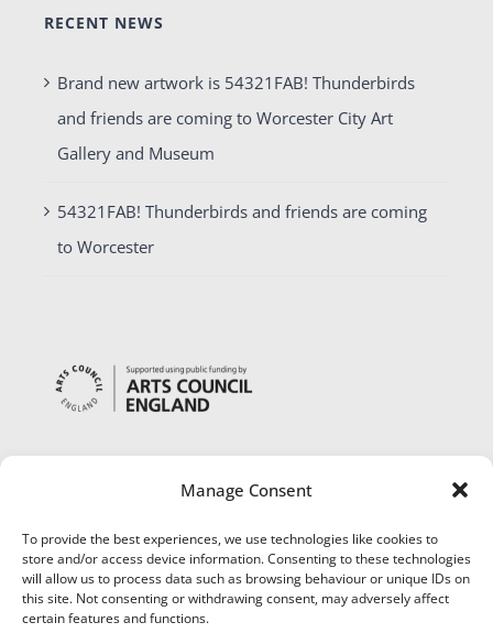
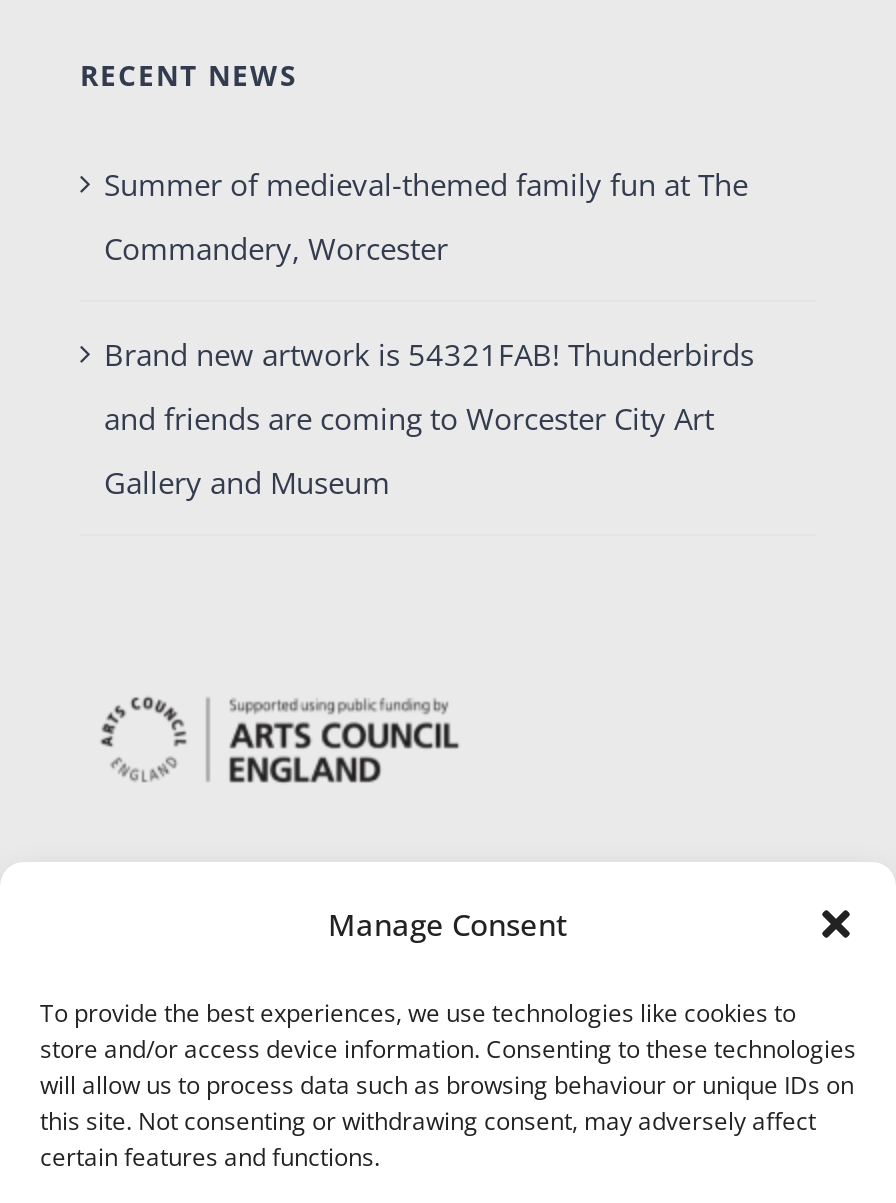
none -> [104,163,748,267] Summer of medieval-themed family fun at The | Commandery, Worcester
moved [57,71,415,164] -> [104,333,754,501]: Brand new artwork is 54321FAB! Thunderbirds | and friends are coming to Worcester City Art | Gallery and Museum
[57,200,427,257] 54321FAB! Thunderbirds and friends are coming | to Worcester -> none

